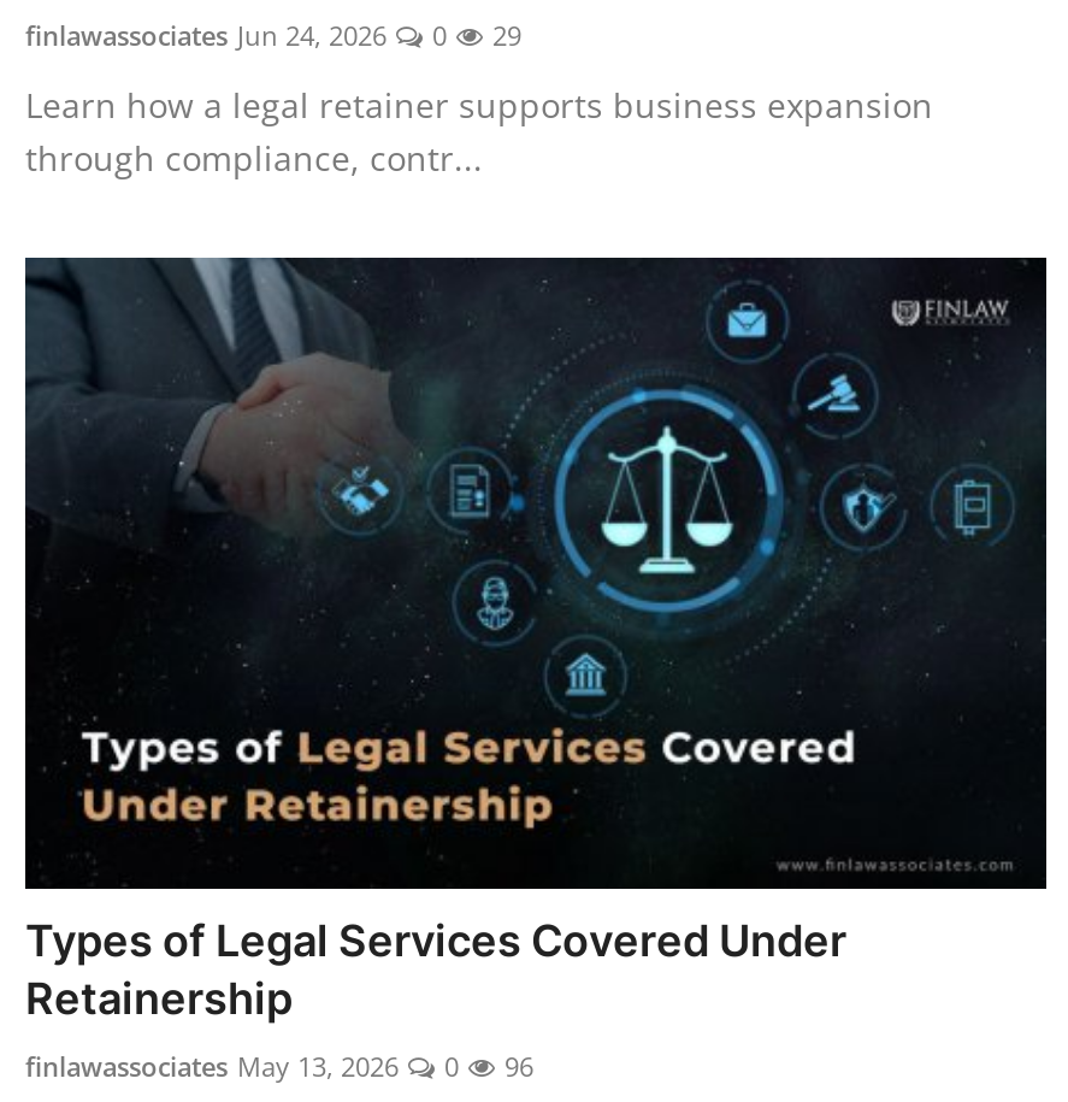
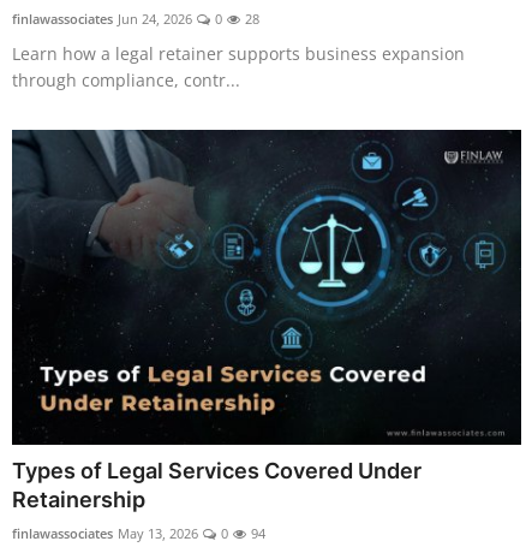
[25,17,521,53] finlawassociates Jun 24, 2026 0 29 -> [12,9,259,28] finlawassociates Jun 24, 2026 0 28
[25,1049,533,1085] finlawassociates May 13, 2026 0 96 -> [12,525,265,543] finlawassociates May 13, 2026 0 94

